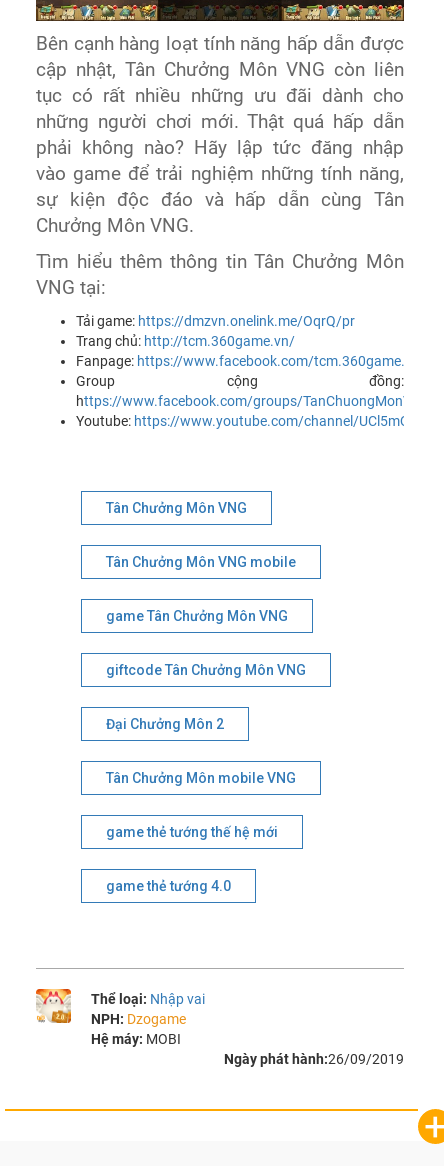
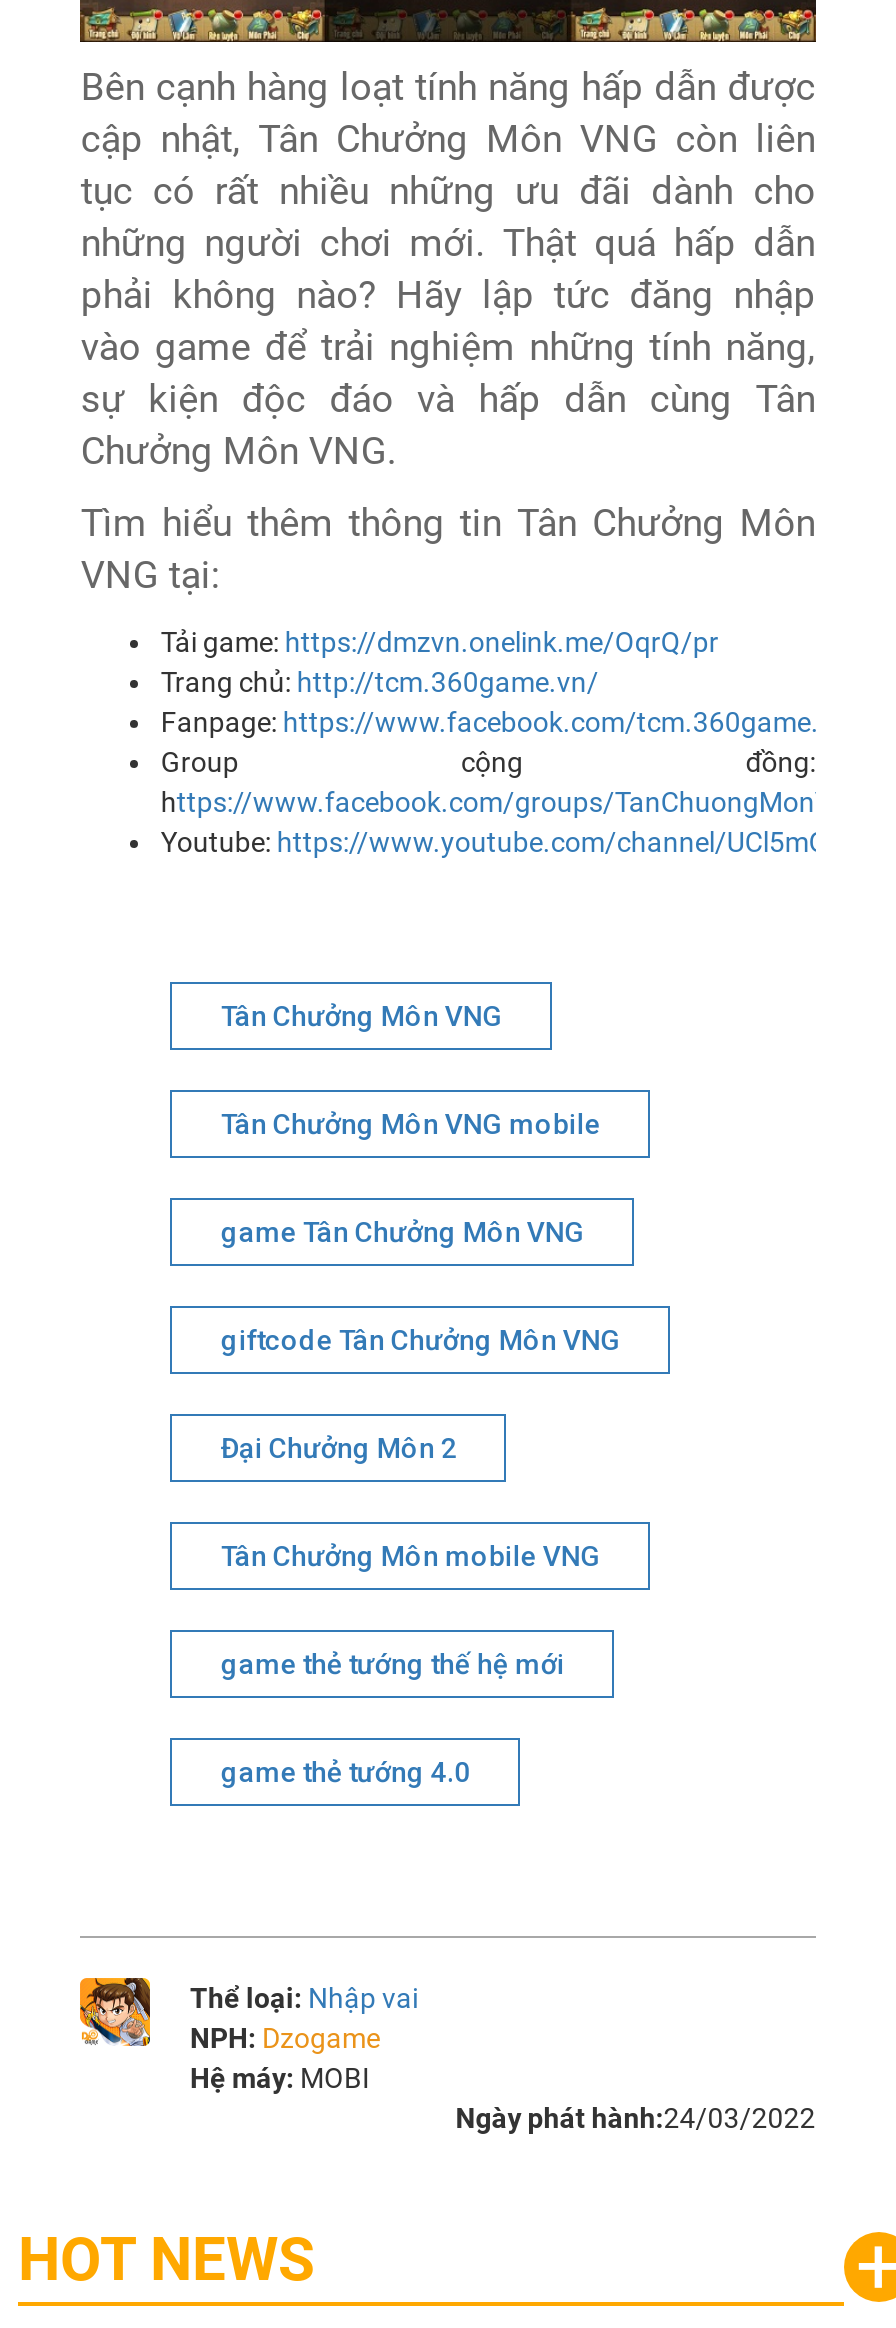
[36,988,71,1024] [image] -> [78,1976,152,2048] [image]
[224,1051,404,1067] Ngày phát hành:26/09/2019 -> [18,2101,815,2293] Ngày phát hành:24/03/2022 | HOT NEWS

